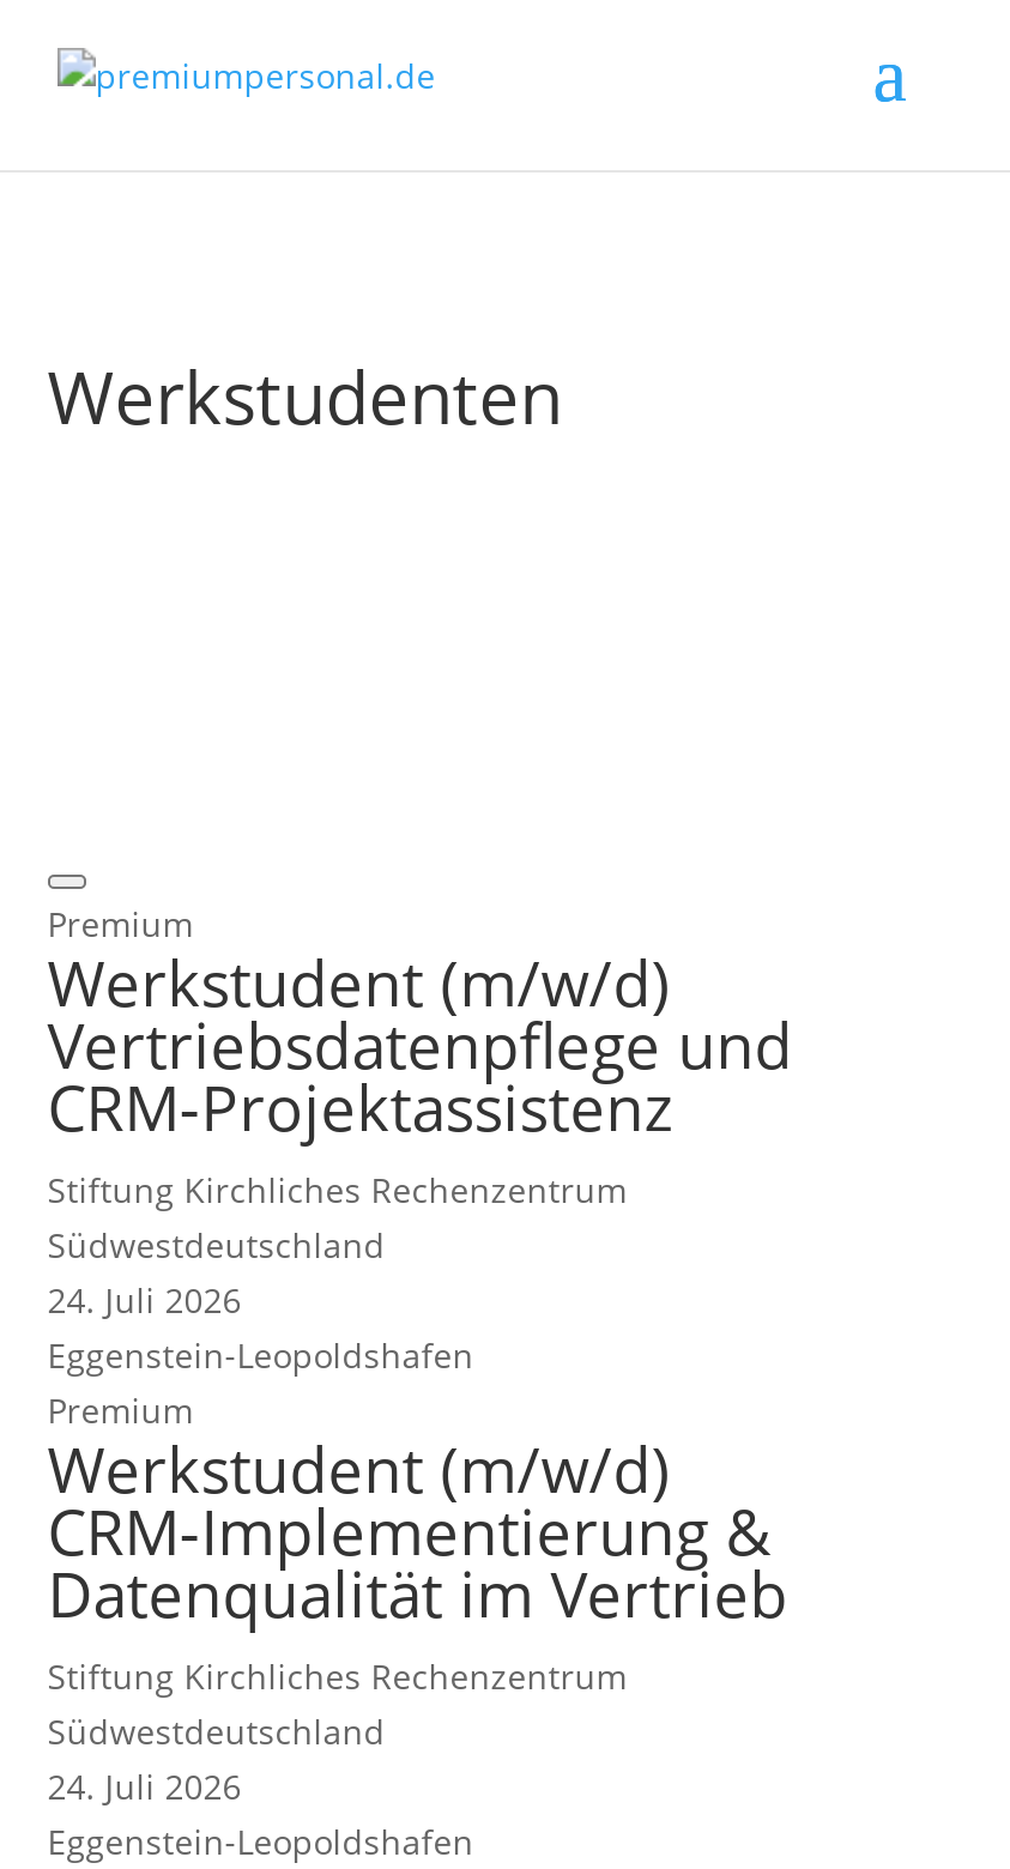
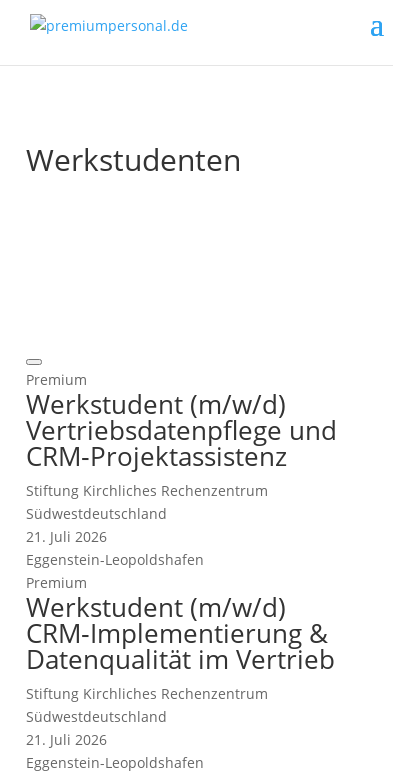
[47,1277,242,1323] 24. Juli 2026 -> [26,527,107,546] 21. Juli 2026
[47,1764,242,1809] 24. Juli 2026 -> [26,730,107,749] 21. Juli 2026

